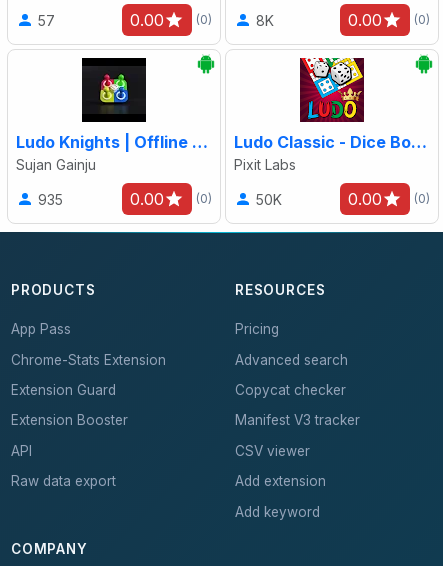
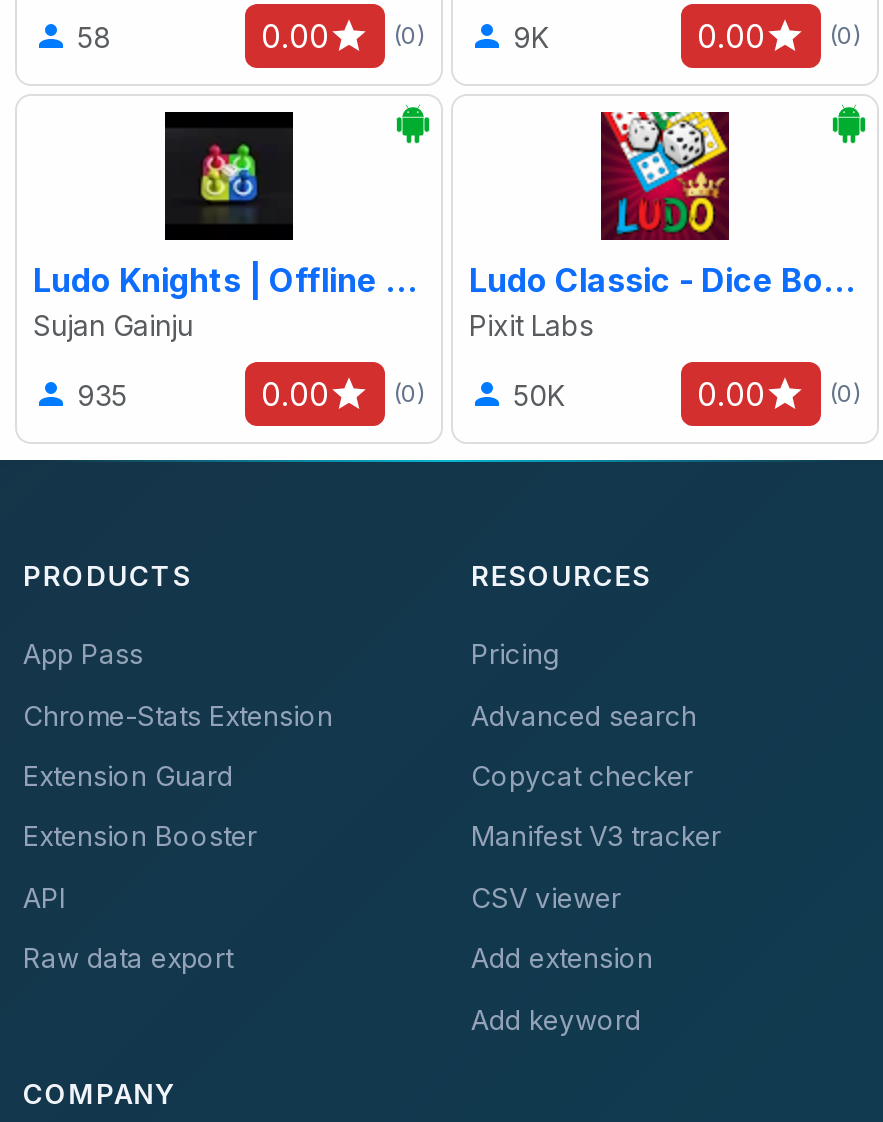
[38,12,55,29] 57 -> [77,20,111,54] 58
[256,12,274,29] 8K -> [513,20,549,54] 9K

